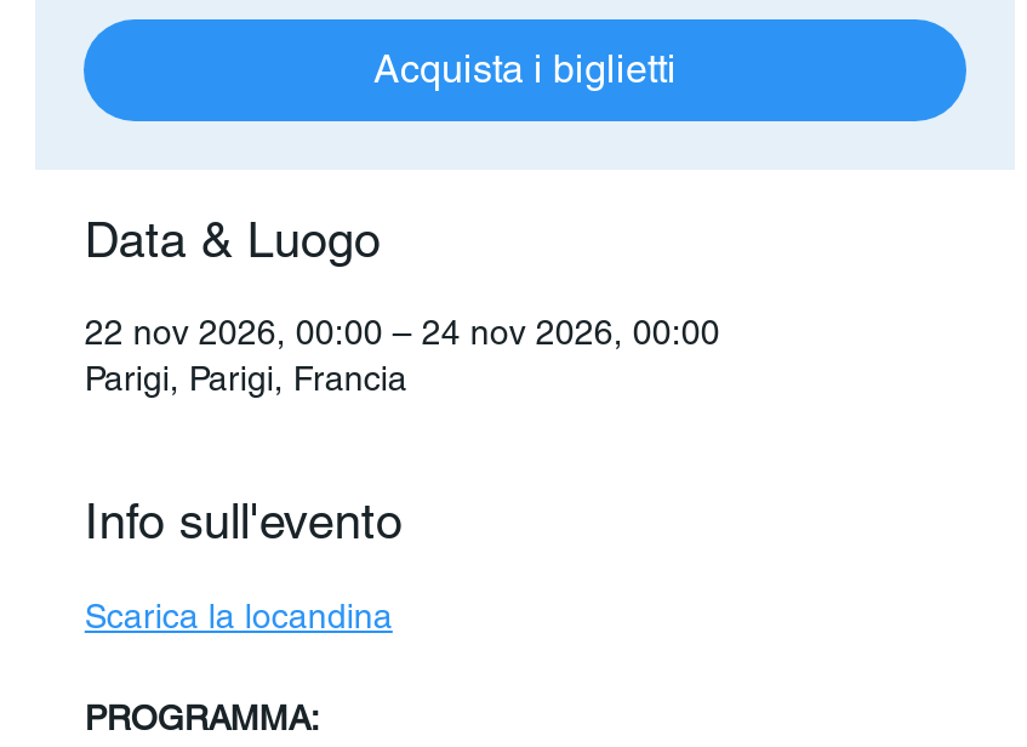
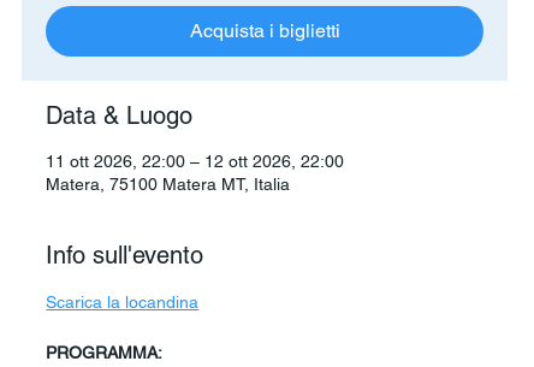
[85,313,720,398] 22 nov 2026, 00:00 – 24 nov 2026, 00:00 | Parigi, Parigi, Francia -> [46,152,344,194] 11 ott 2026, 22:00 – 12 ott 2026, 22:00 | Matera, 75100 Matera MT, Italia

